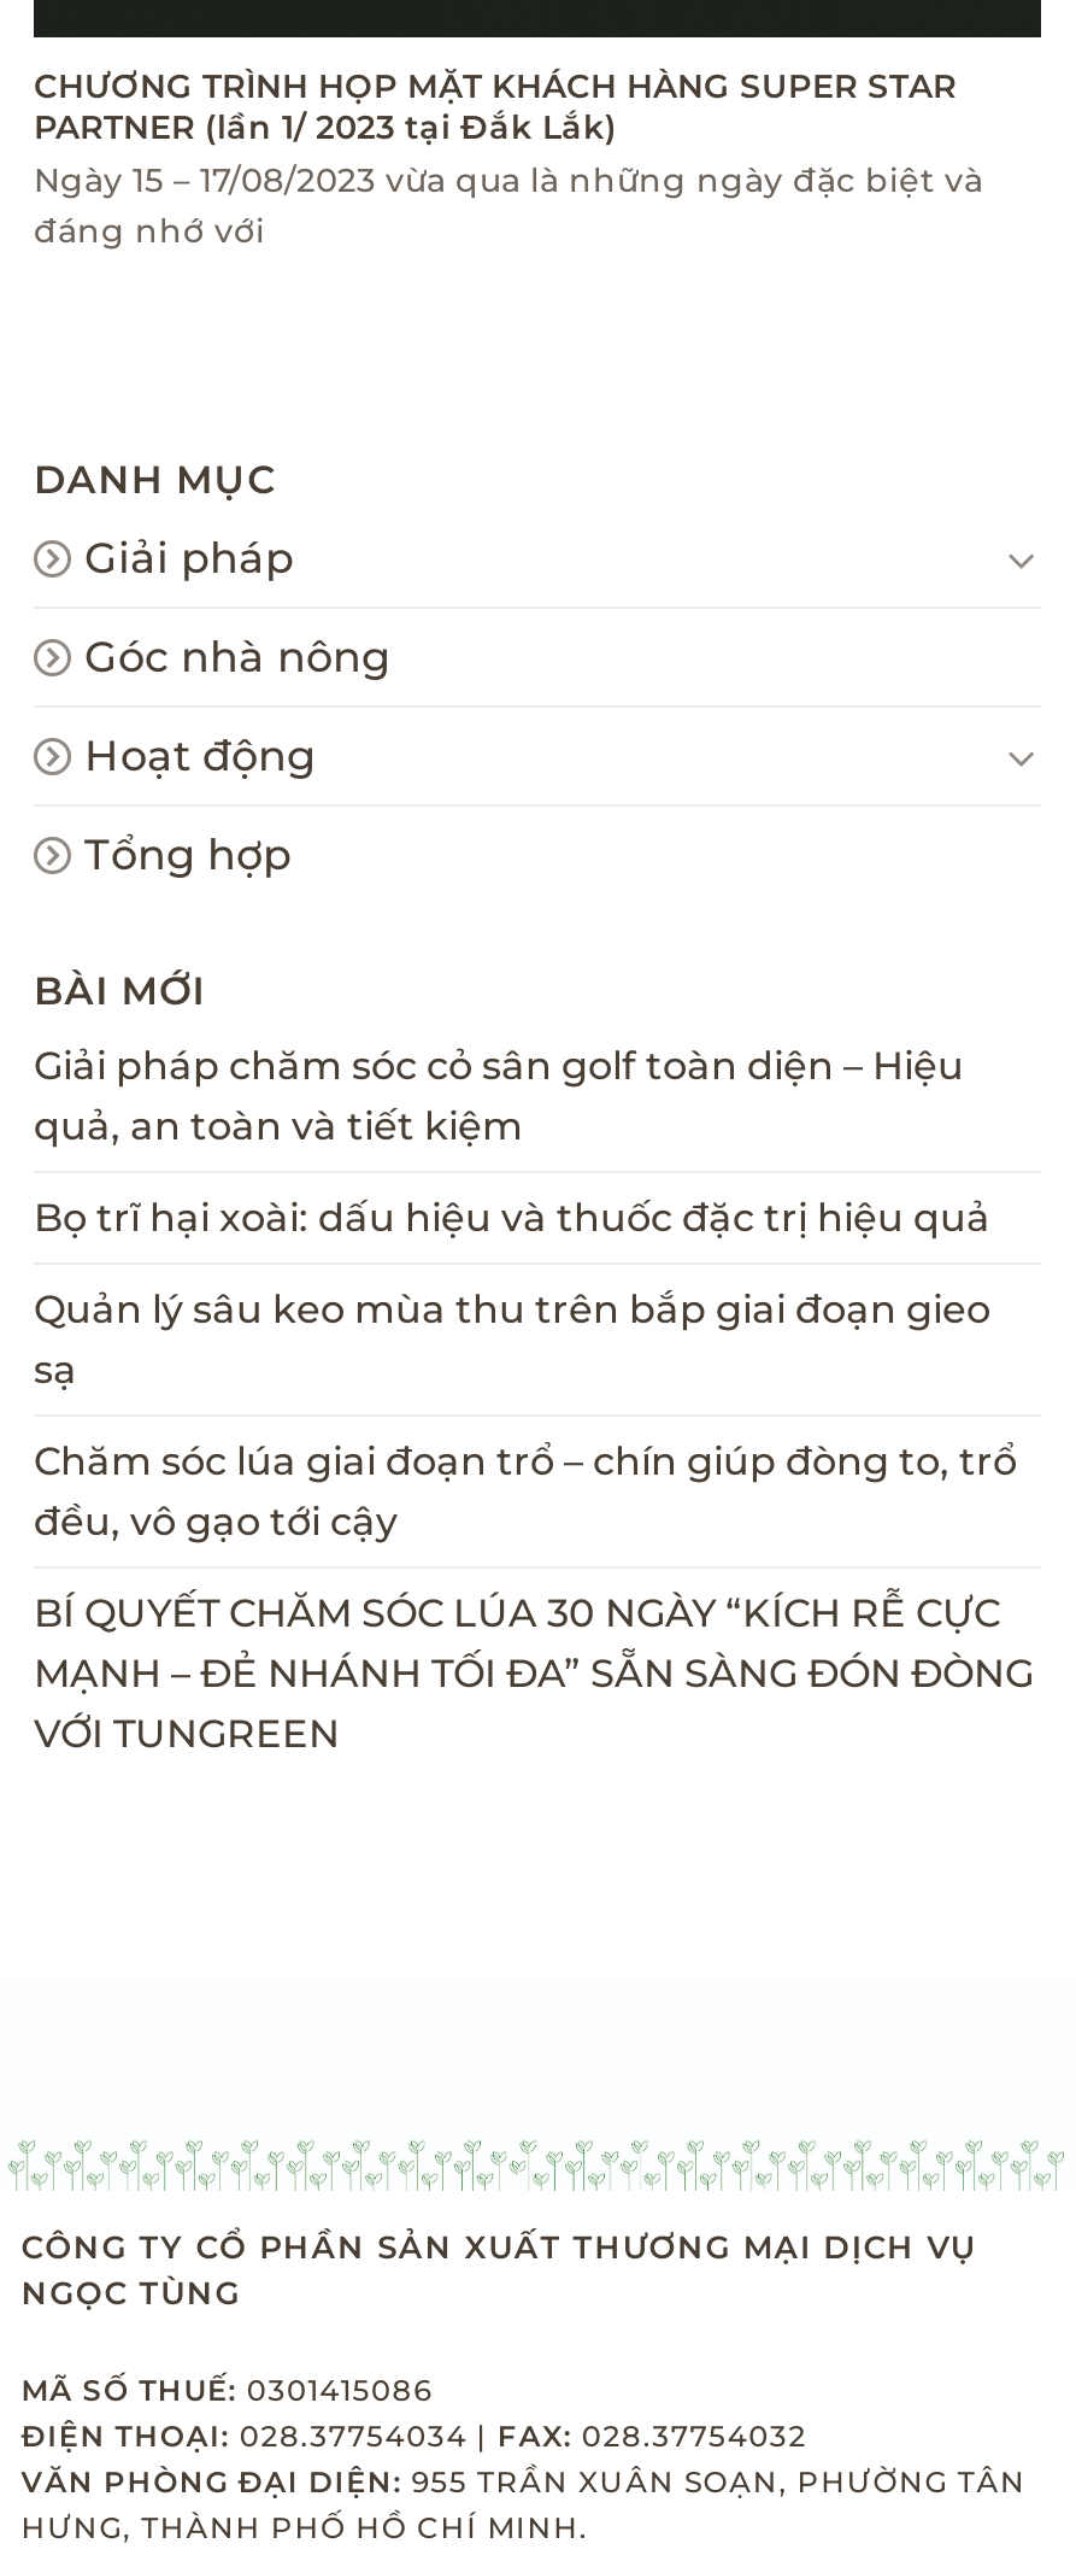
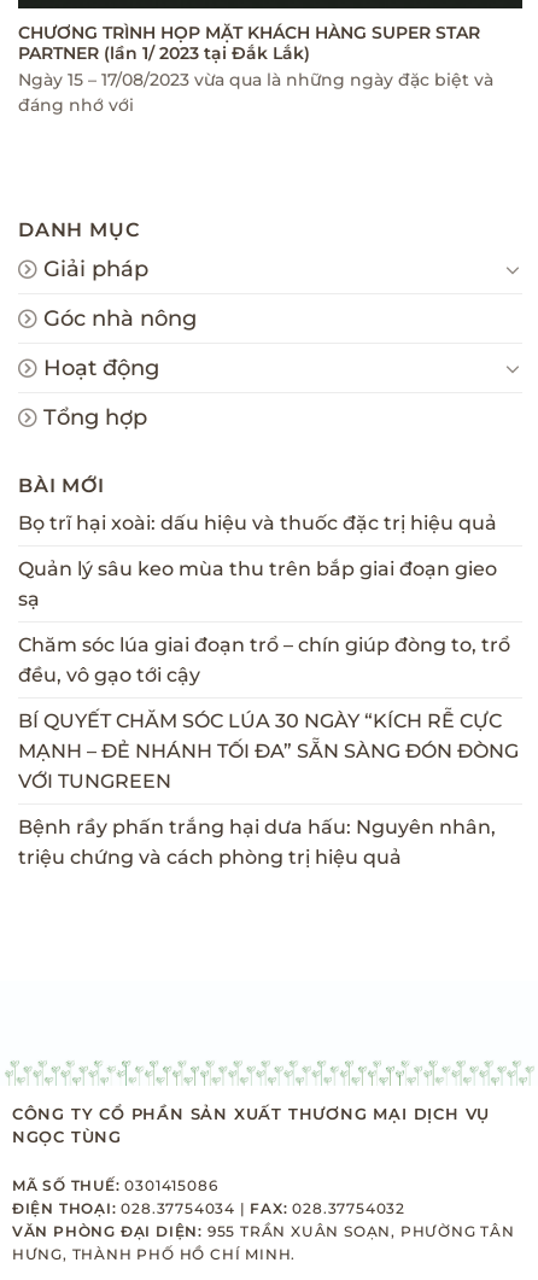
[34,1044,964,1150] Giải pháp chăm sóc cỏ sân golf toàn diện – Hiệu | quả, an toàn và tiết kiệm -> none
moved [34,1196,1034,1758] -> [18,512,519,793]: Bọ trĩ hại xoài: dấu hiệu và thuốc đặc trị hiệu quả | Quản lý sâu keo mùa thu trên bắp giai đoạn gieo | sạ | Chăm sóc lúa giai đoạn trổ – chín giúp đòng to, trổ | đều, vô gạo tới cậy | BÍ QUYẾT CHĂM SÓC LÚA 30 NGÀY “KÍCH RỄ CỰC | MẠNH – ĐẺ NHÁNH TỐI ĐA” SẴN SÀNG ĐÓN ĐÒNG | VỚI TUNGREEN
none -> [18,816,496,869] Bệnh rầy phấn trắng hại dưa hấu: Nguyên nhân, | triệu chứng và cách phòng trị hiệu quả

